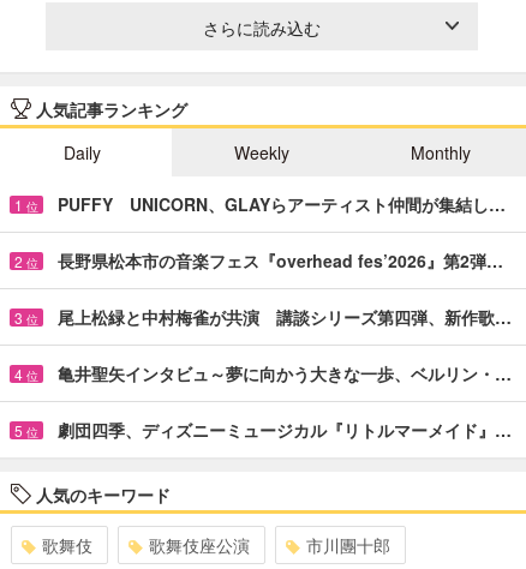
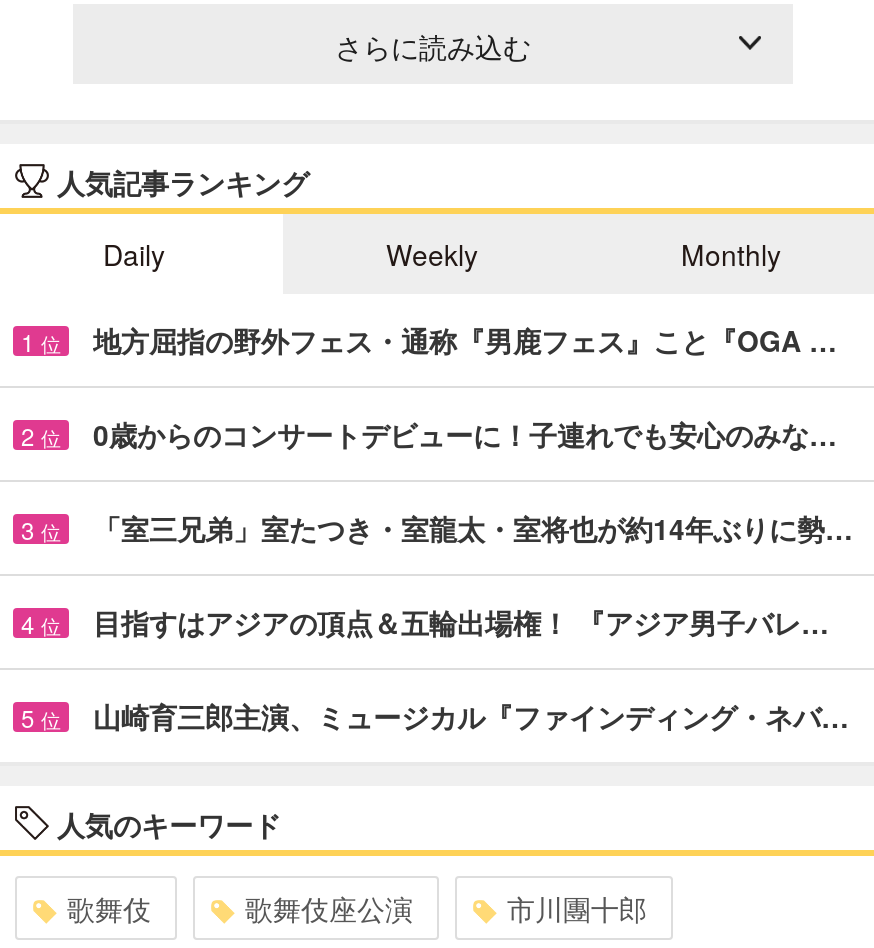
[58,192,506,216] PUFFY UNICORN、GLAYらアーティスト仲間が集結し… -> [93,320,837,360] 地方屈指の野外フェス・通称『男鹿フェス』こと『OGA …
[58,248,503,272] 長野県松本市の音楽フェス『overhead fes’2026』第2弾… -> [93,414,837,454] 0歳からのコンサートデビューに！子連れでも安心のみな…
[58,305,512,329] 尾上松緑と中村梅雀が共演 講談シリーズ第四弾、新作歌… -> [93,508,853,548] 「室三兄弟」室たつき・室龍太・室将也が約14年ぶりに勢…
[58,361,512,385] 亀井聖矢インタビュ～夢に向かう大きな一歩、ベルリン・… -> [93,602,829,642] 目指すはアジアの頂点＆五輪出場権！ 『アジア男子バレ…
[58,418,512,442] 劇団四季、ディズニーミュージカル『リトルマーメイド』… -> [93,696,849,736] 山崎育三郎主演、ミュージカル『ファインディング・ネバ…

